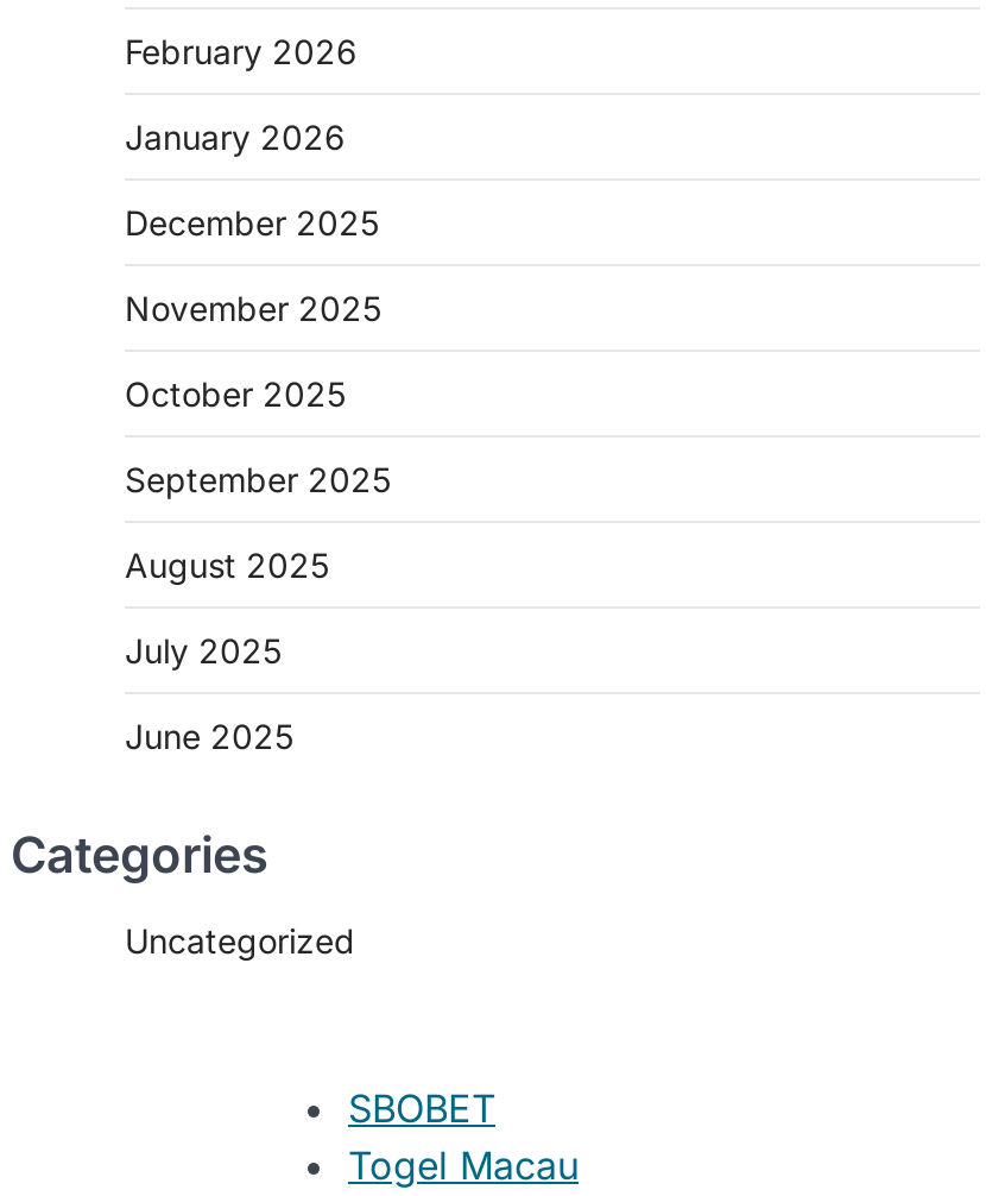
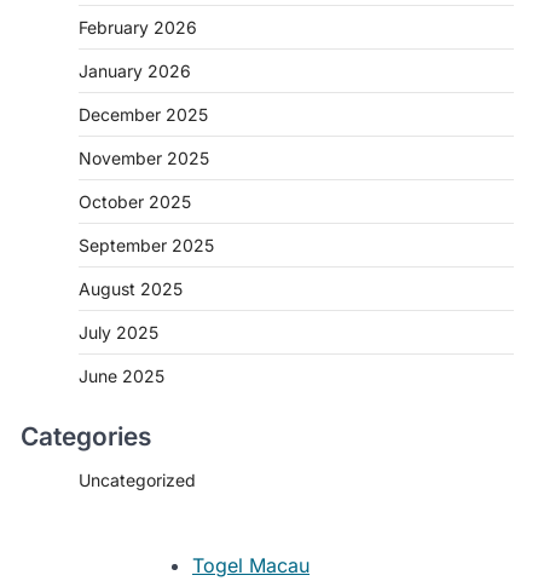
[348,1084,495,1131] SBOBET -> none

